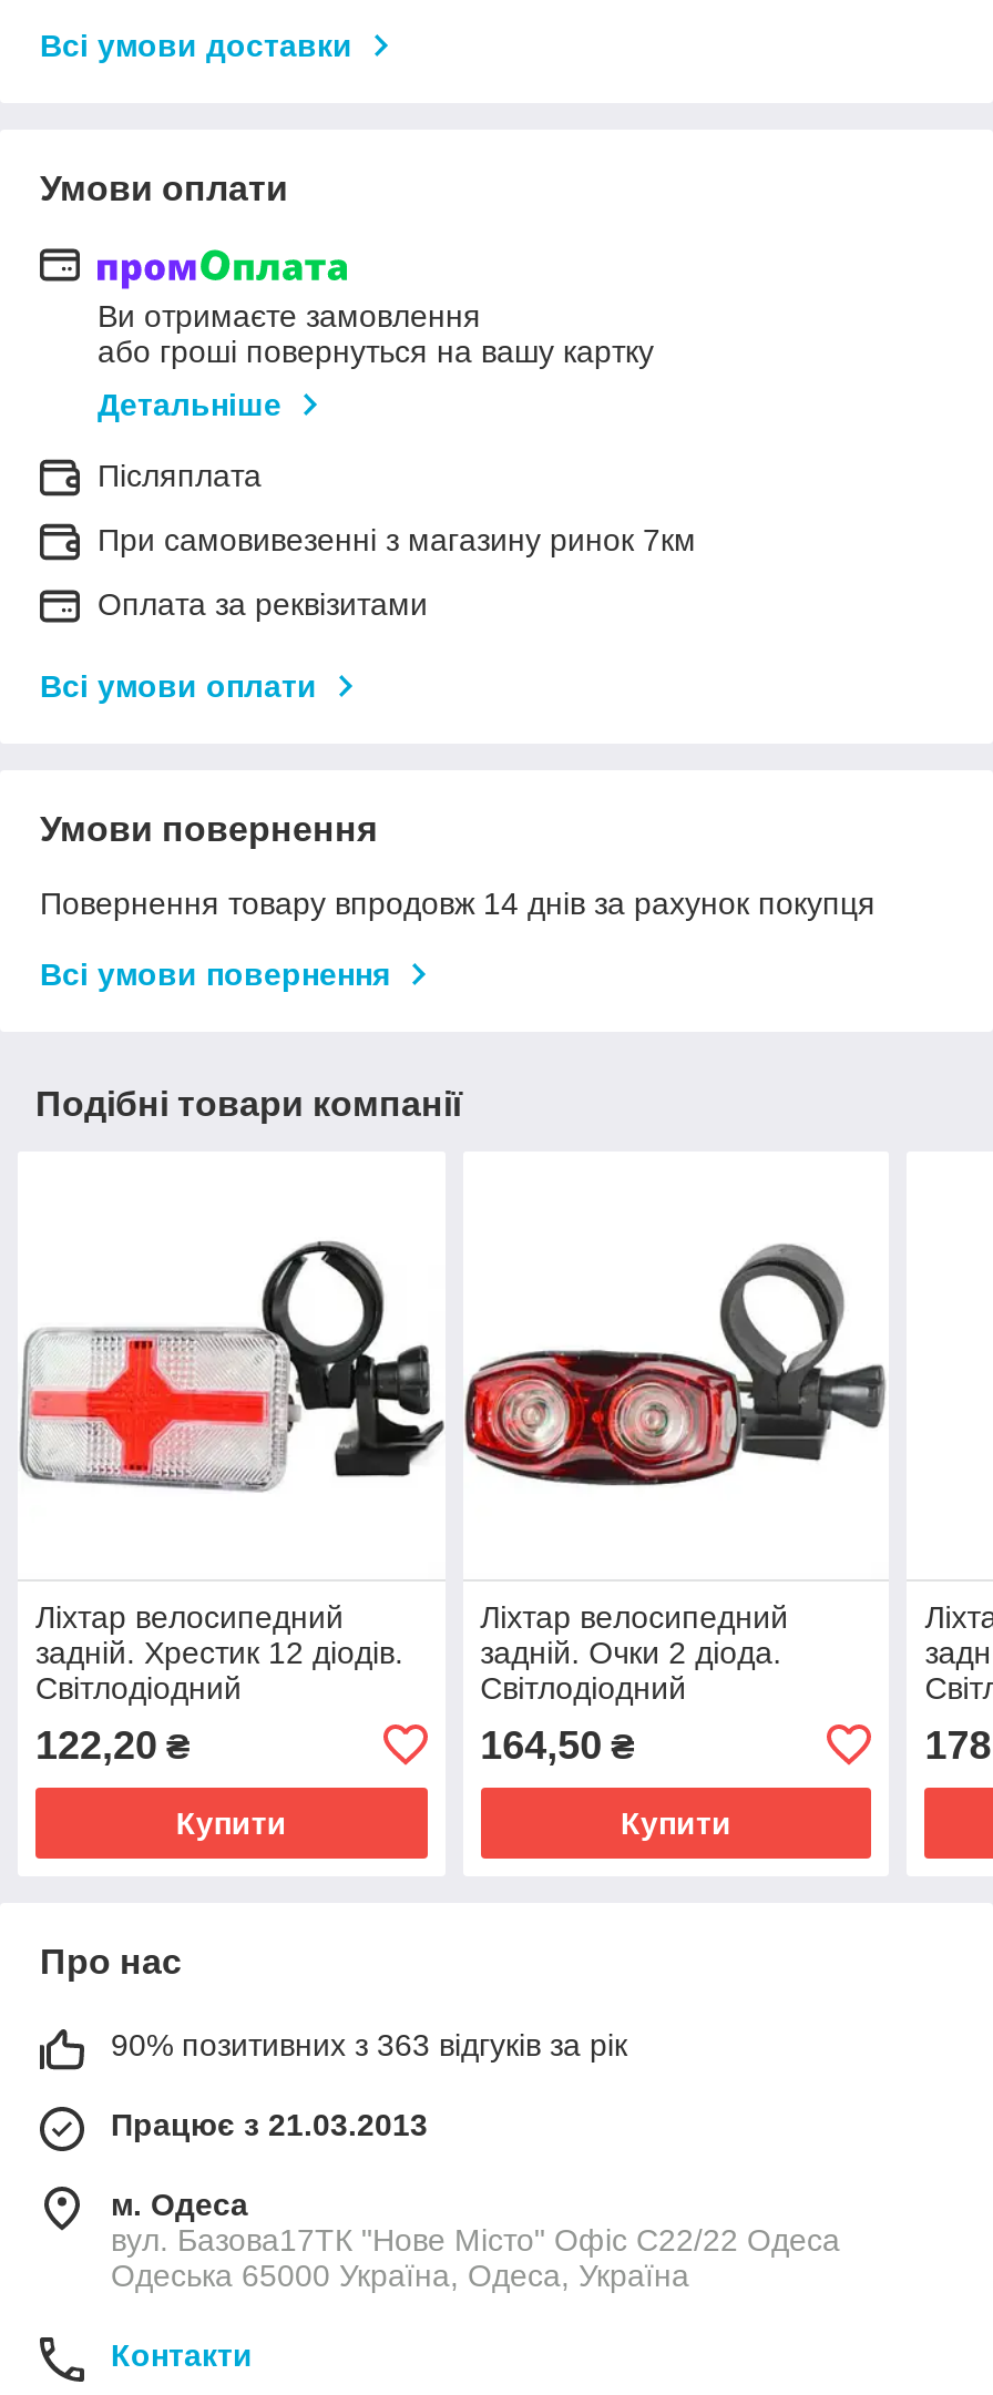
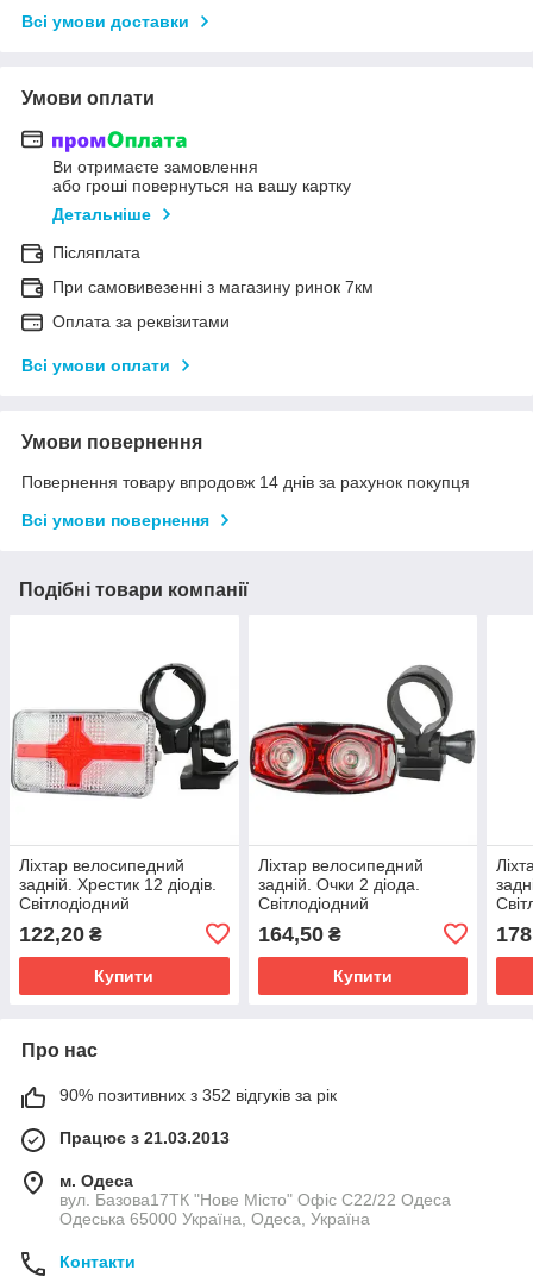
[111,2027,627,2062] 90% позитивних з 363 відгуків за рік -> [59,1085,337,1104] 90% позитивних з 352 відгуків за рік

